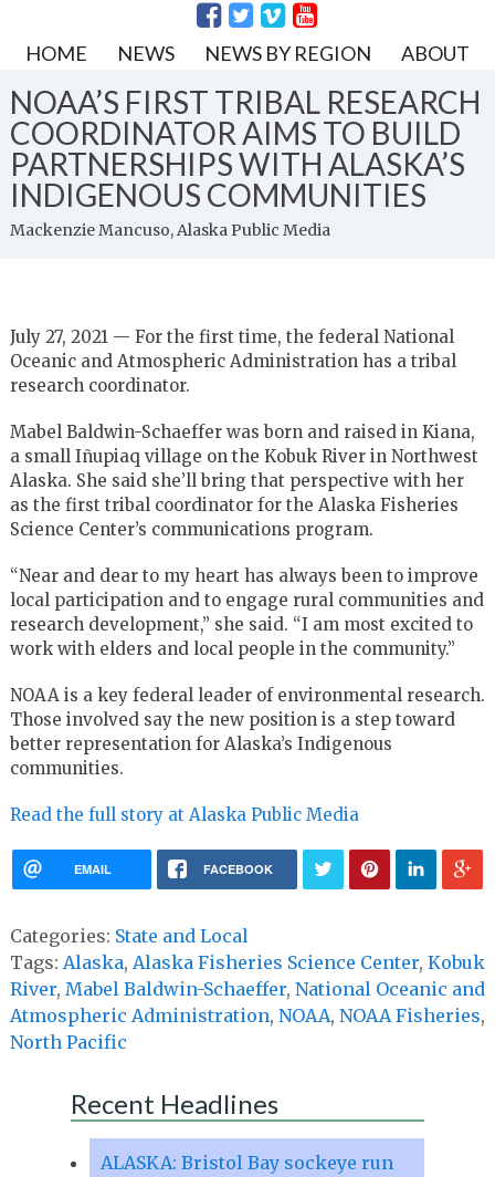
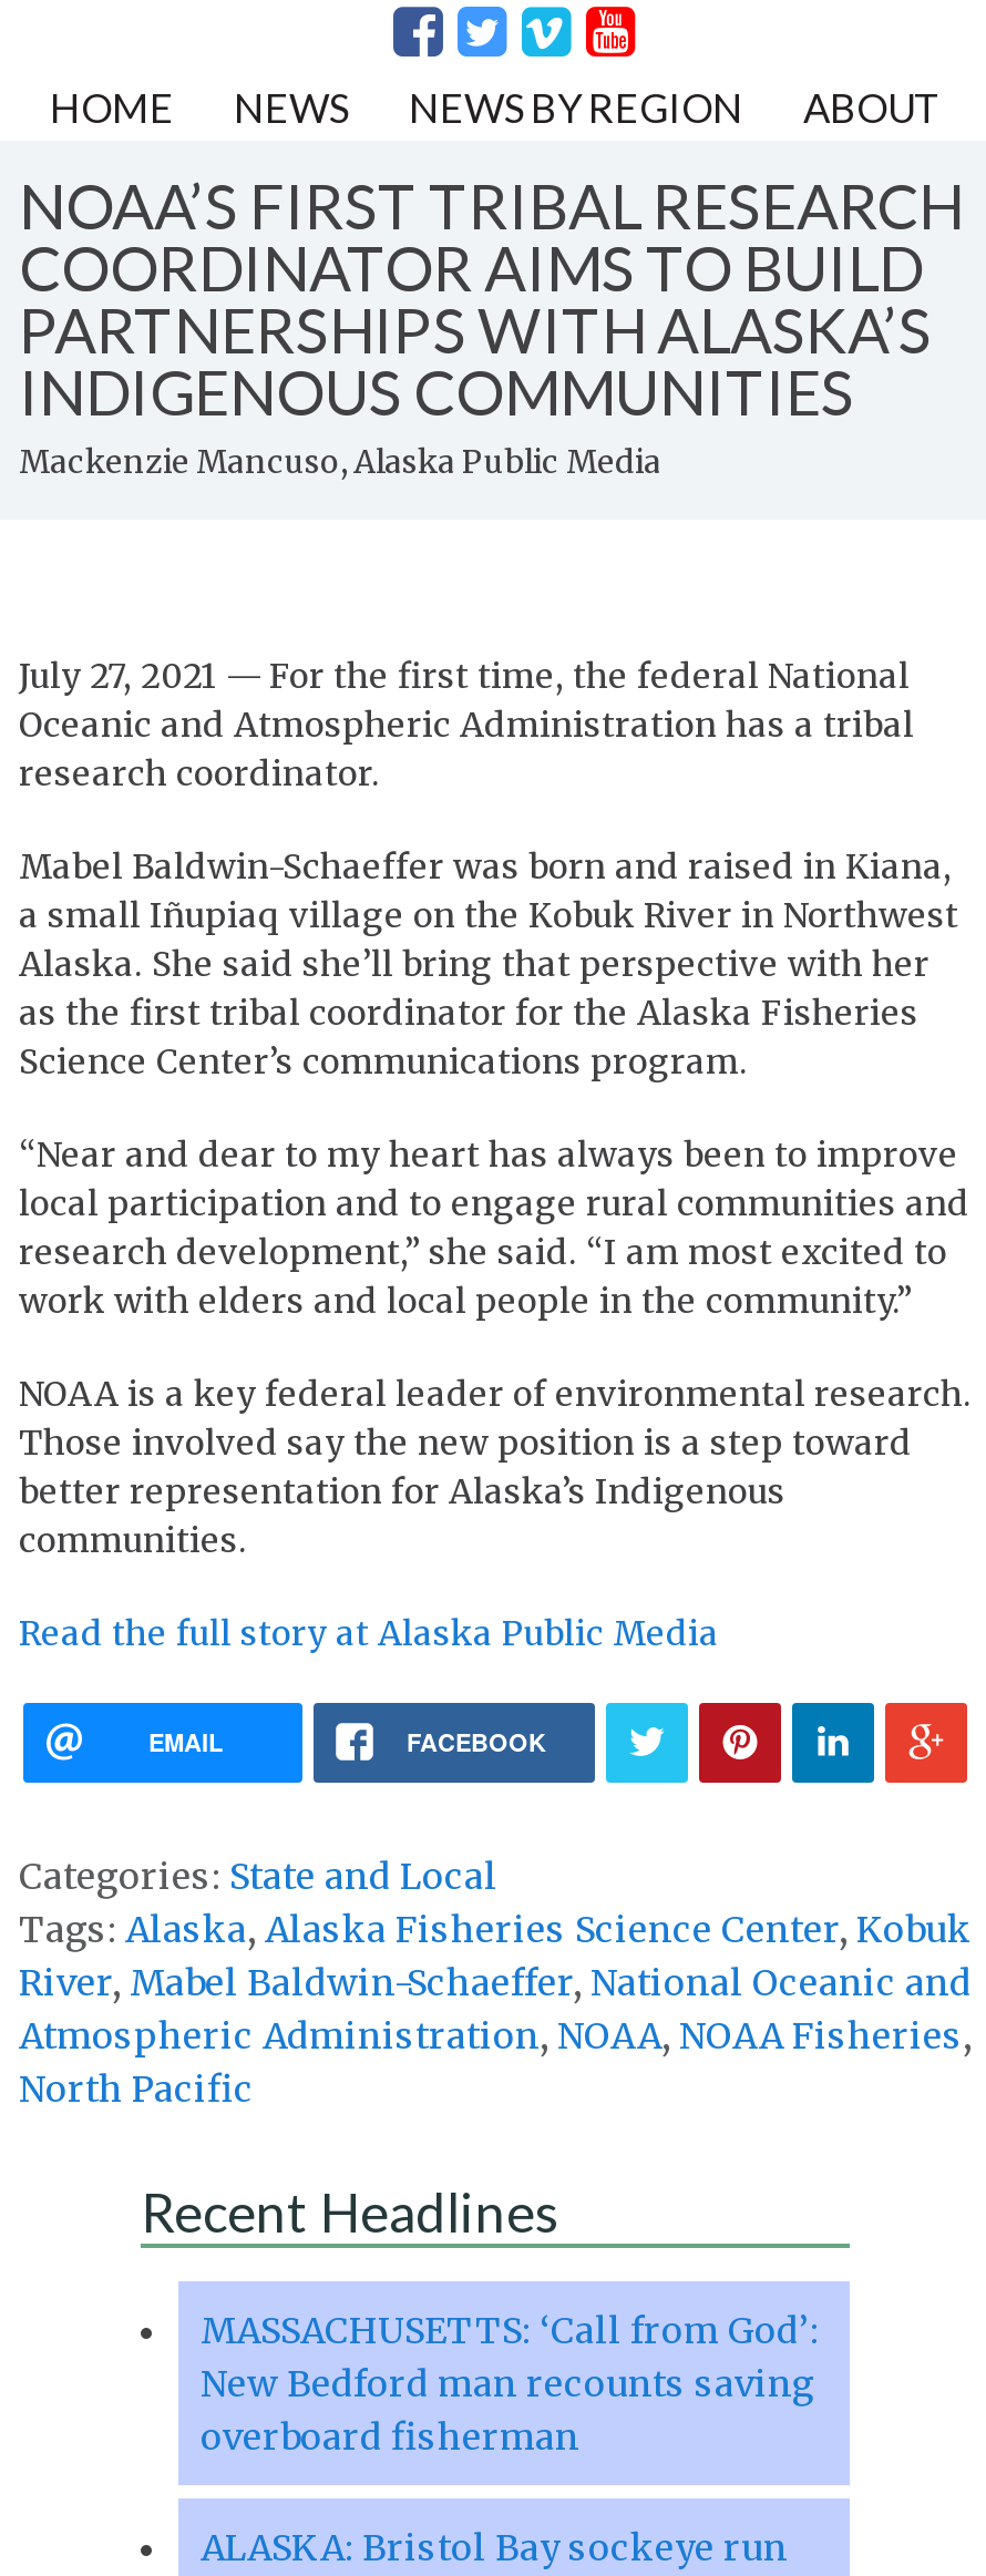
none -> [201,2307,819,2458] MASSACHUSETTS: ‘Call from God’: | New Bedford man recounts saving | overboard fisherman

